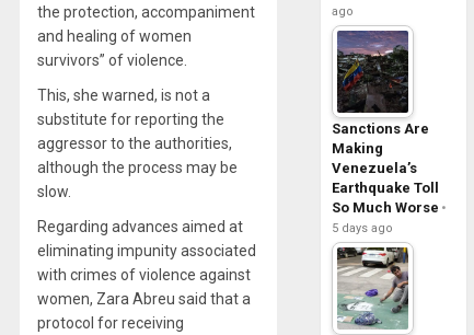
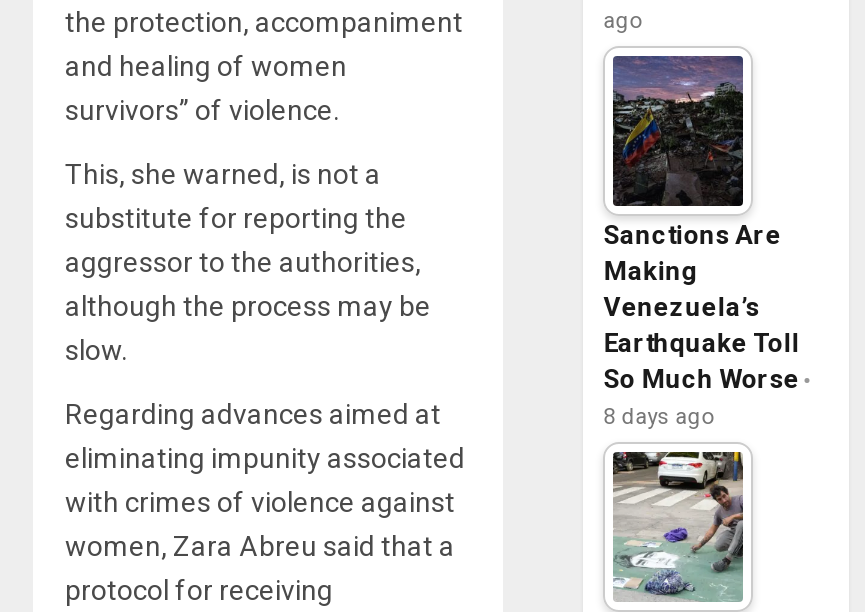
[332,221,393,235] 5 days ago -> [604,403,716,429] 8 days ago

